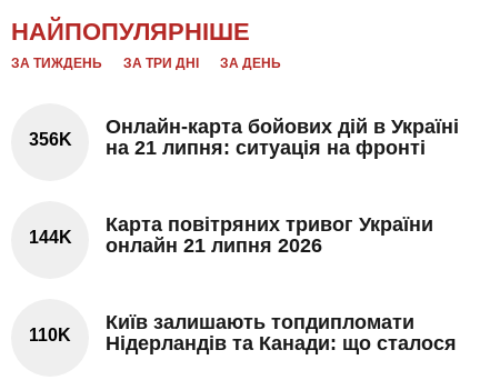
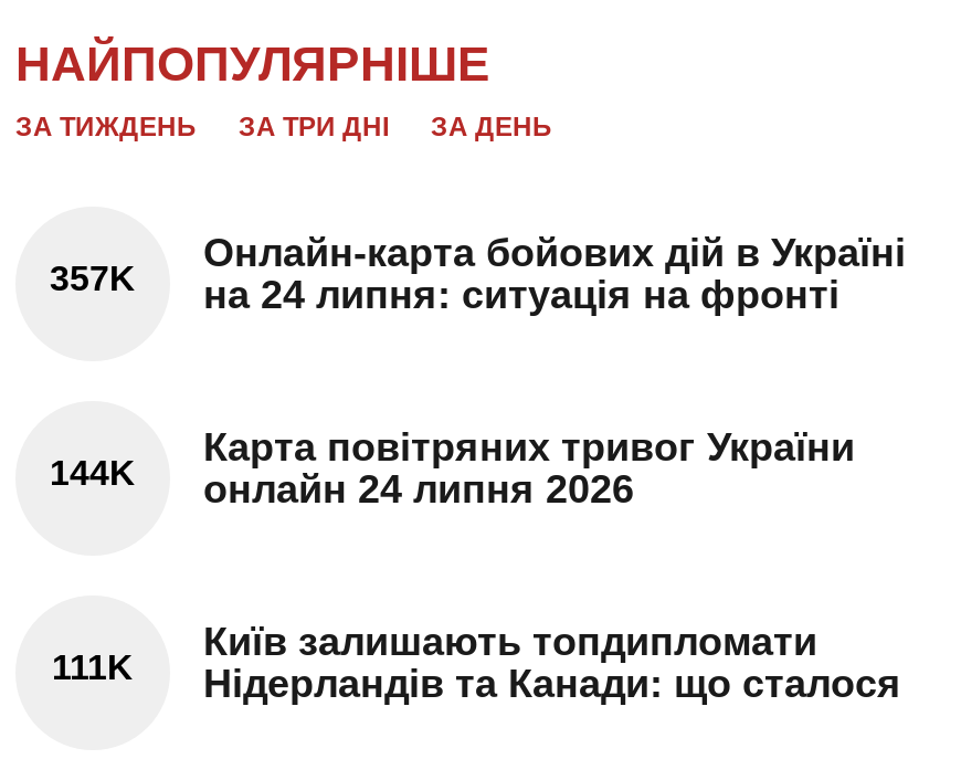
[28,130,72,149] 356K -> [50,259,136,297] 357K
[106,137,426,159] на 21 липня: ситуація на фронті -> [203,274,839,318] на 24 липня: ситуація на фронті
[28,228,322,257] 144K онлайн 21 липня 2026 -> [50,454,634,512] 144K онлайн 24 липня 2026
[29,325,457,355] 110K Нідерландів та Канади: що сталося -> [52,648,901,707] 111K Нідерландів та Канади: що сталося

